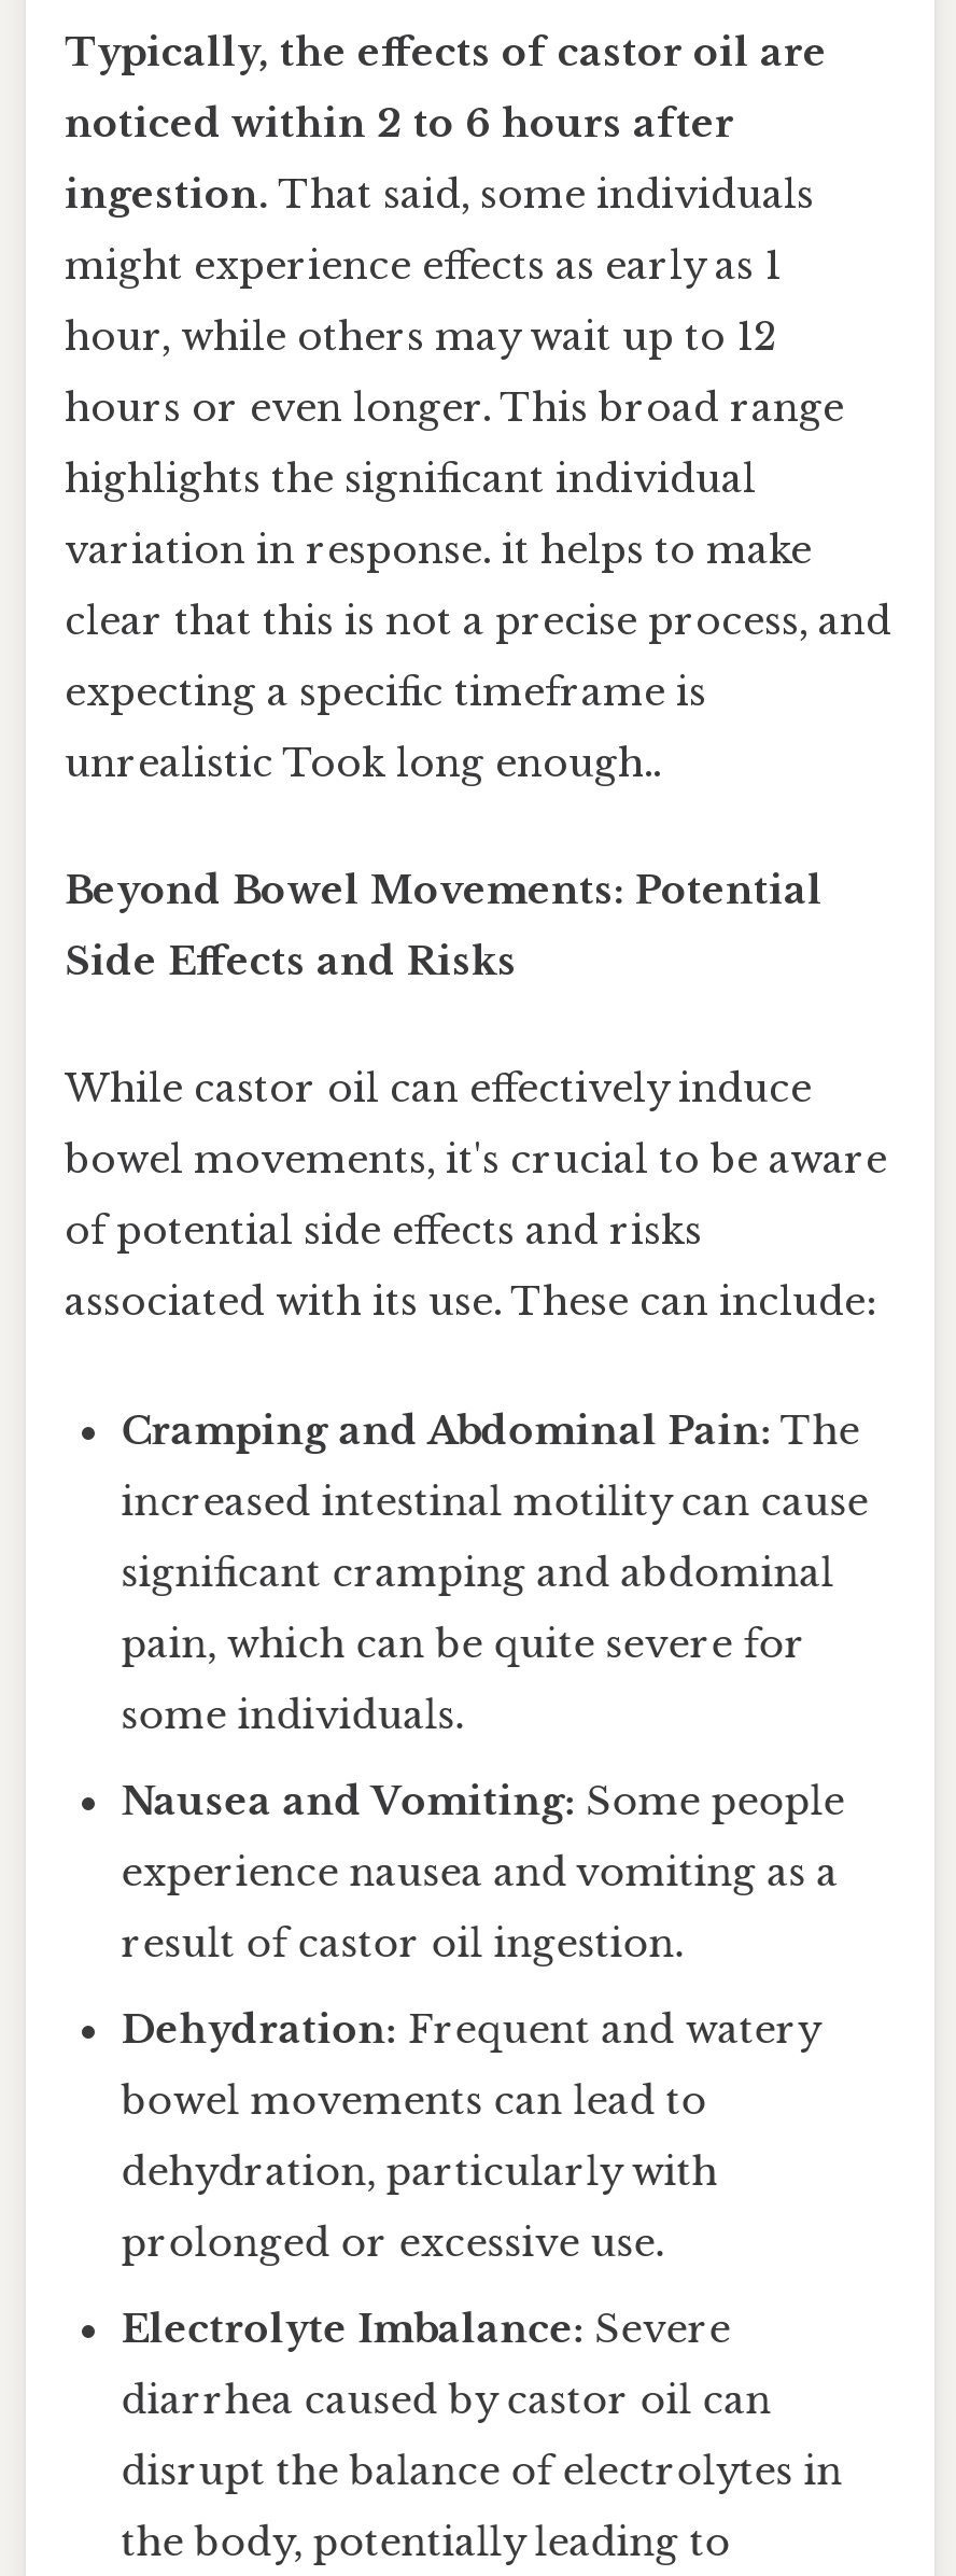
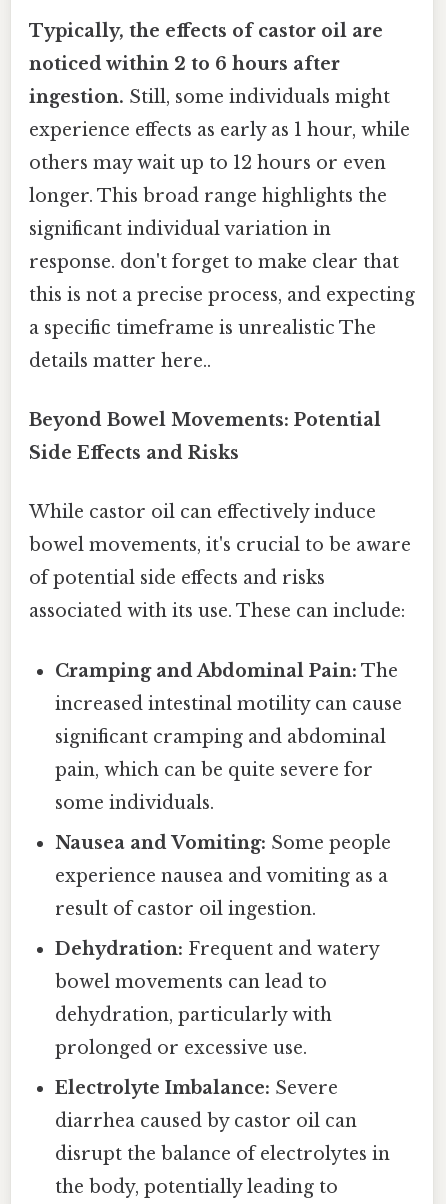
[65,171,814,218] ingestion. That said, some individuals -> [29,86,390,108] ingestion. Still, some individuals might
[65,242,782,289] might experience effects as early as 1 -> [29,119,410,141] experience effects as early as 1 hour, while
[65,313,777,361] hour, while others may wait up to 12 -> [29,152,386,174] others may wait up to 12 hours or even
[65,384,844,432] hours or even longer. This broad range -> [29,185,387,207] longer. This broad range highlights the
[65,455,756,503] highlights the significant individual -> [29,218,331,240] significant individual variation in
[65,526,812,574] variation in response. it helps to make -> [29,251,399,273] response. don't forget to make clear that
[65,597,891,645] clear that this is not a precise process, and -> [29,284,415,306] this is not a precise process, and expecting
[65,669,706,716] expecting a specific timeframe is -> [29,317,376,339] a specific timeframe is unrealistic The
[65,740,661,787] unrealistic Took long enough.. -> [29,350,211,372] details matter here..

